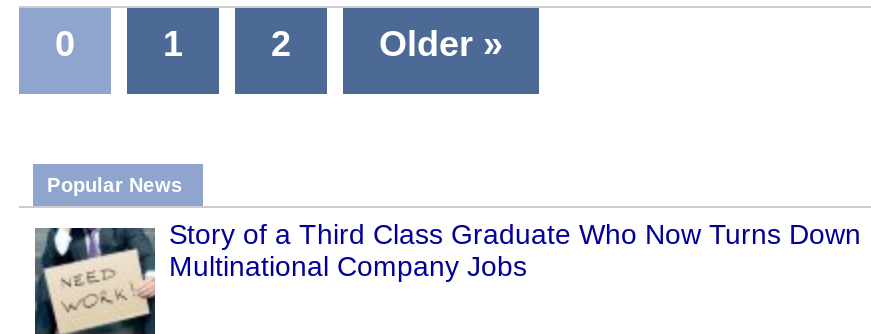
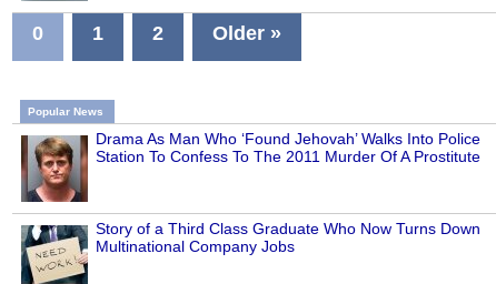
none -> [20,130,480,213] [image] | Drama As Man Who ‘Found Jehovah’ Walks Into Police | Station To Confess To The 2011 Murder Of A Prostitute

